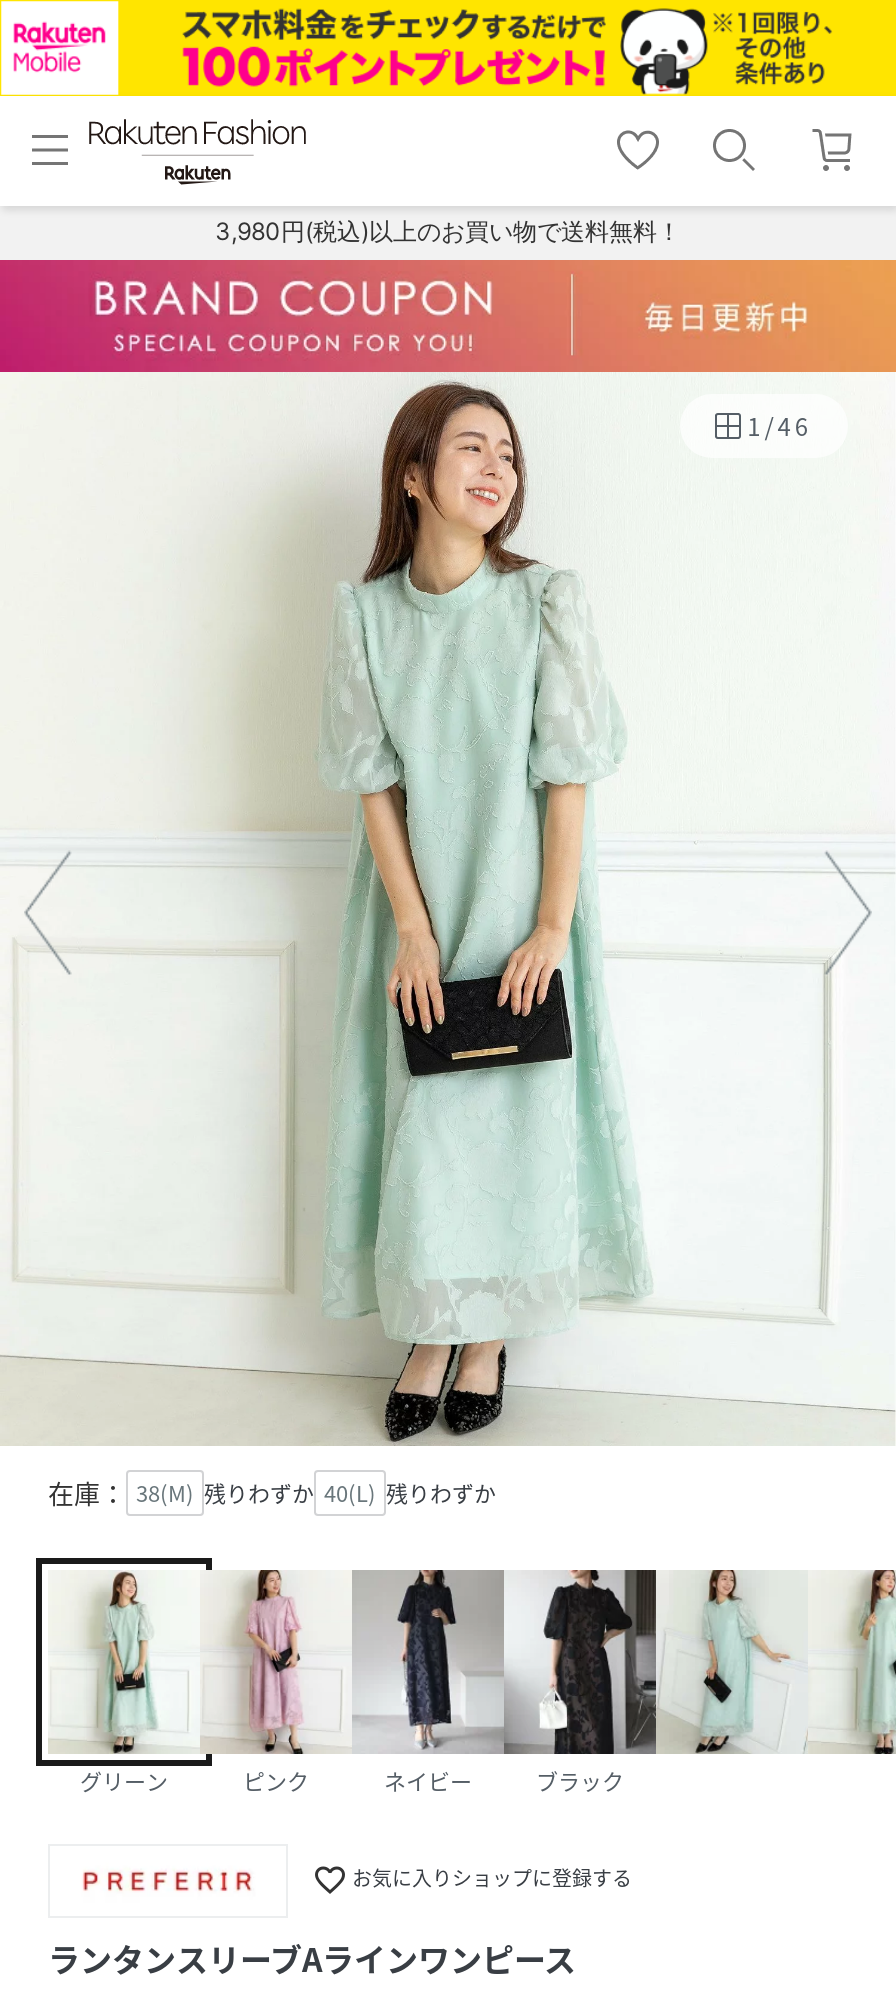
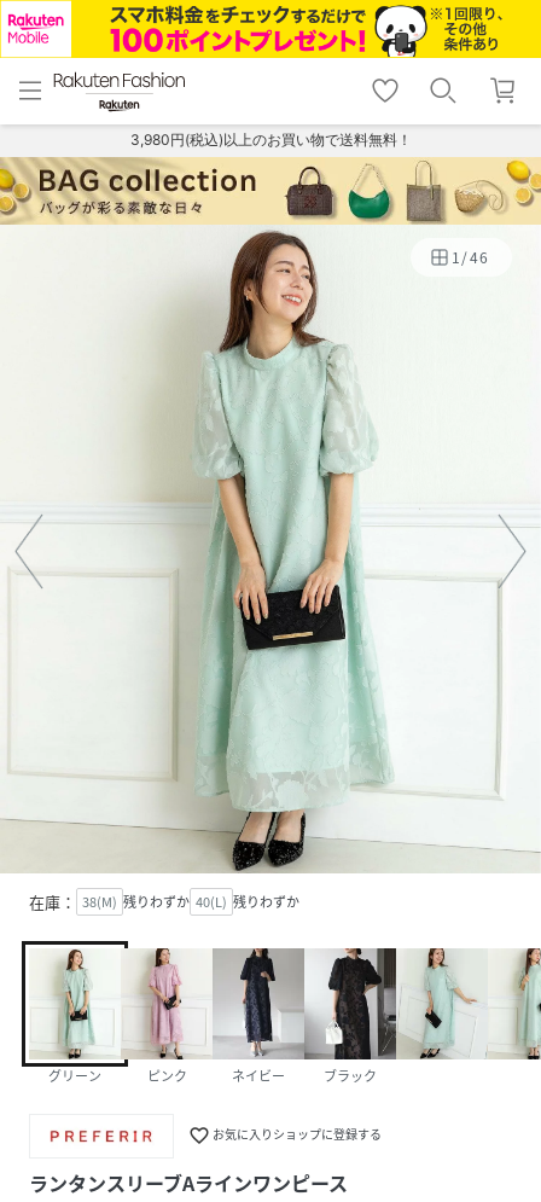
[6,258,890,374] [image] -> [4,157,537,225] [image]

